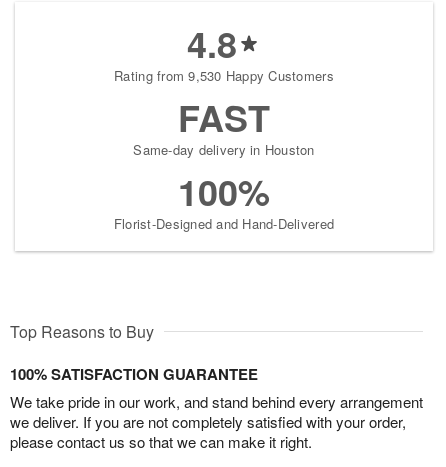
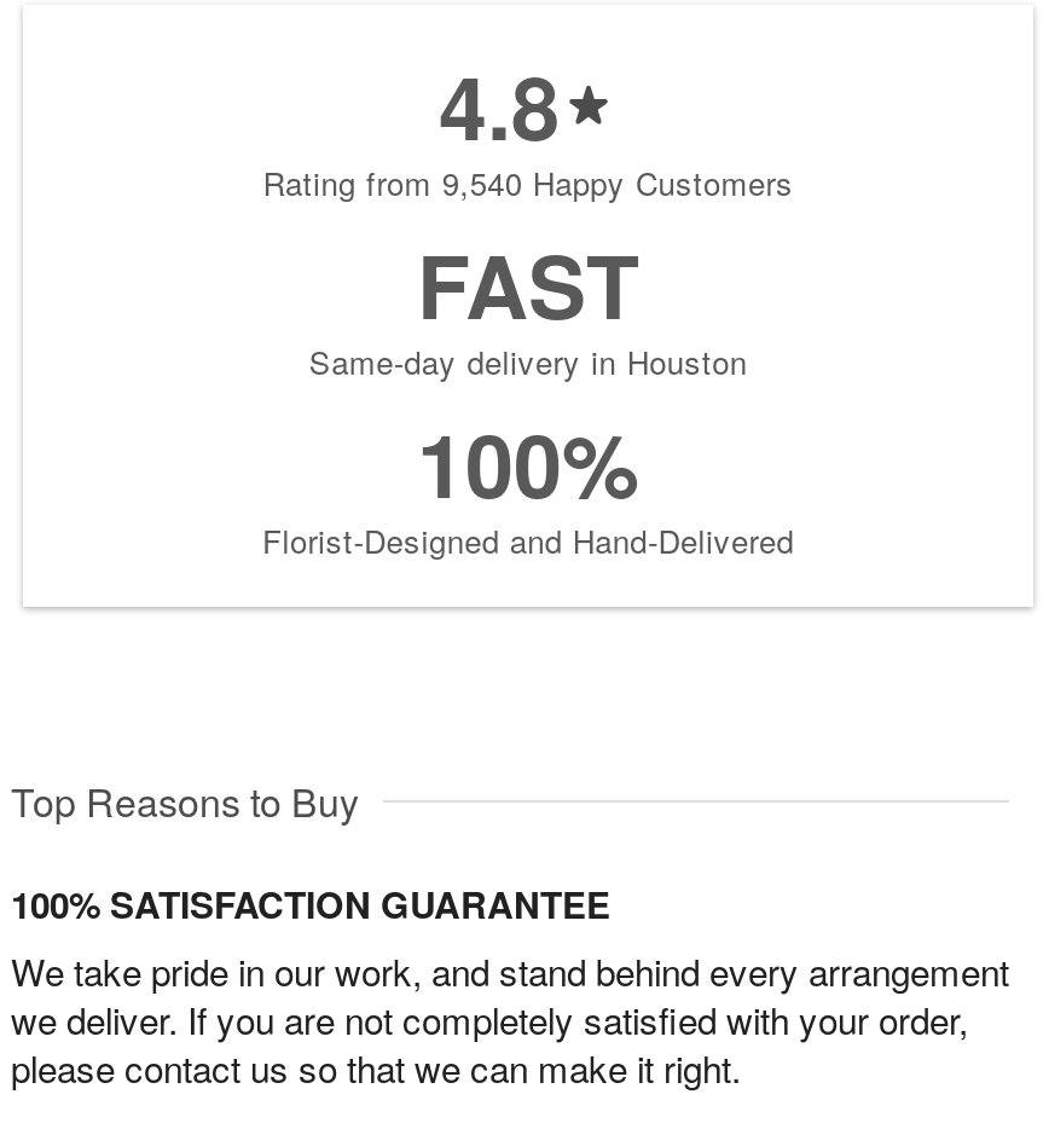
[114,66,334,85] Rating from 9,530 Happy Customers -> [263,161,794,206] Rating from 9,540 Happy Customers

